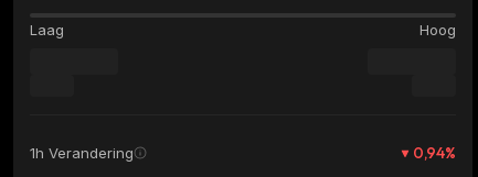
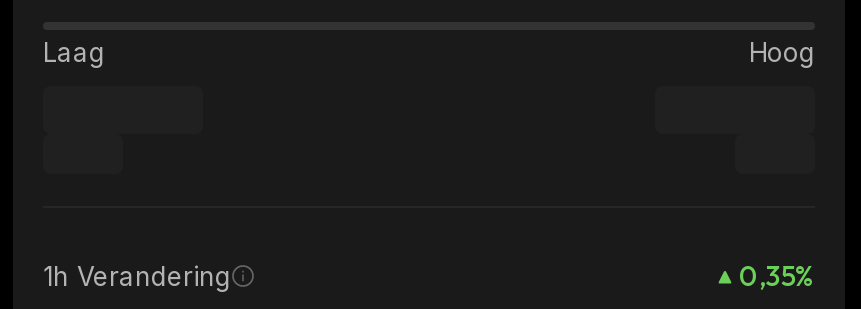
[413,143,456,163] 0,94% -> [739,258,815,294] 0,35%

